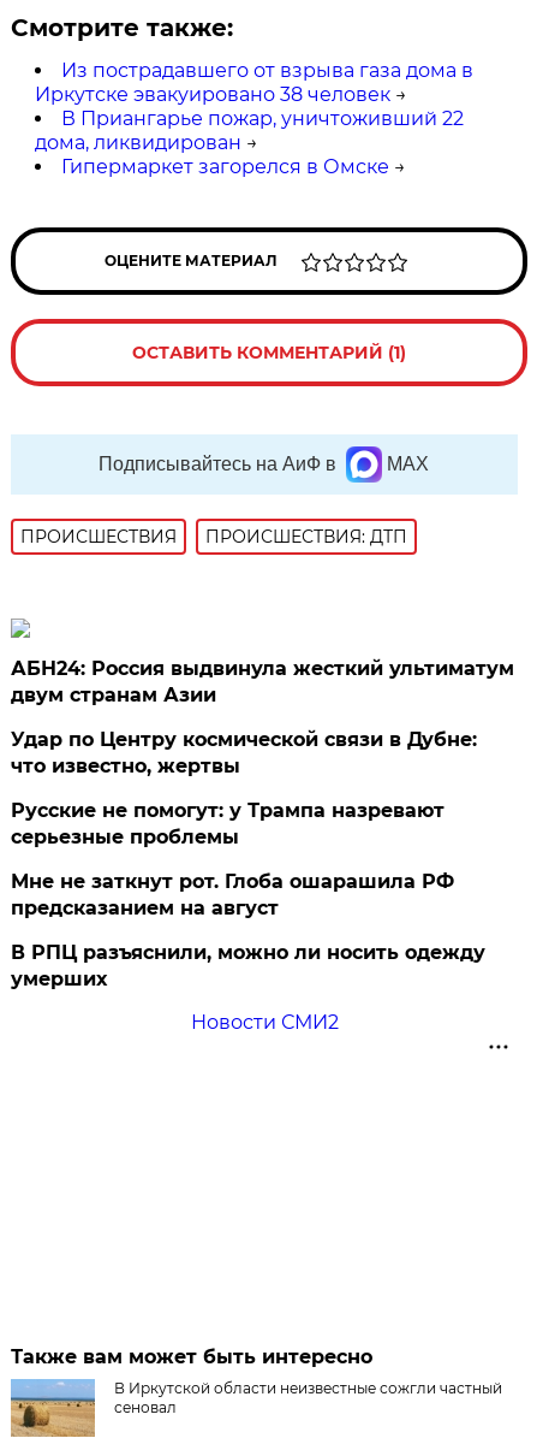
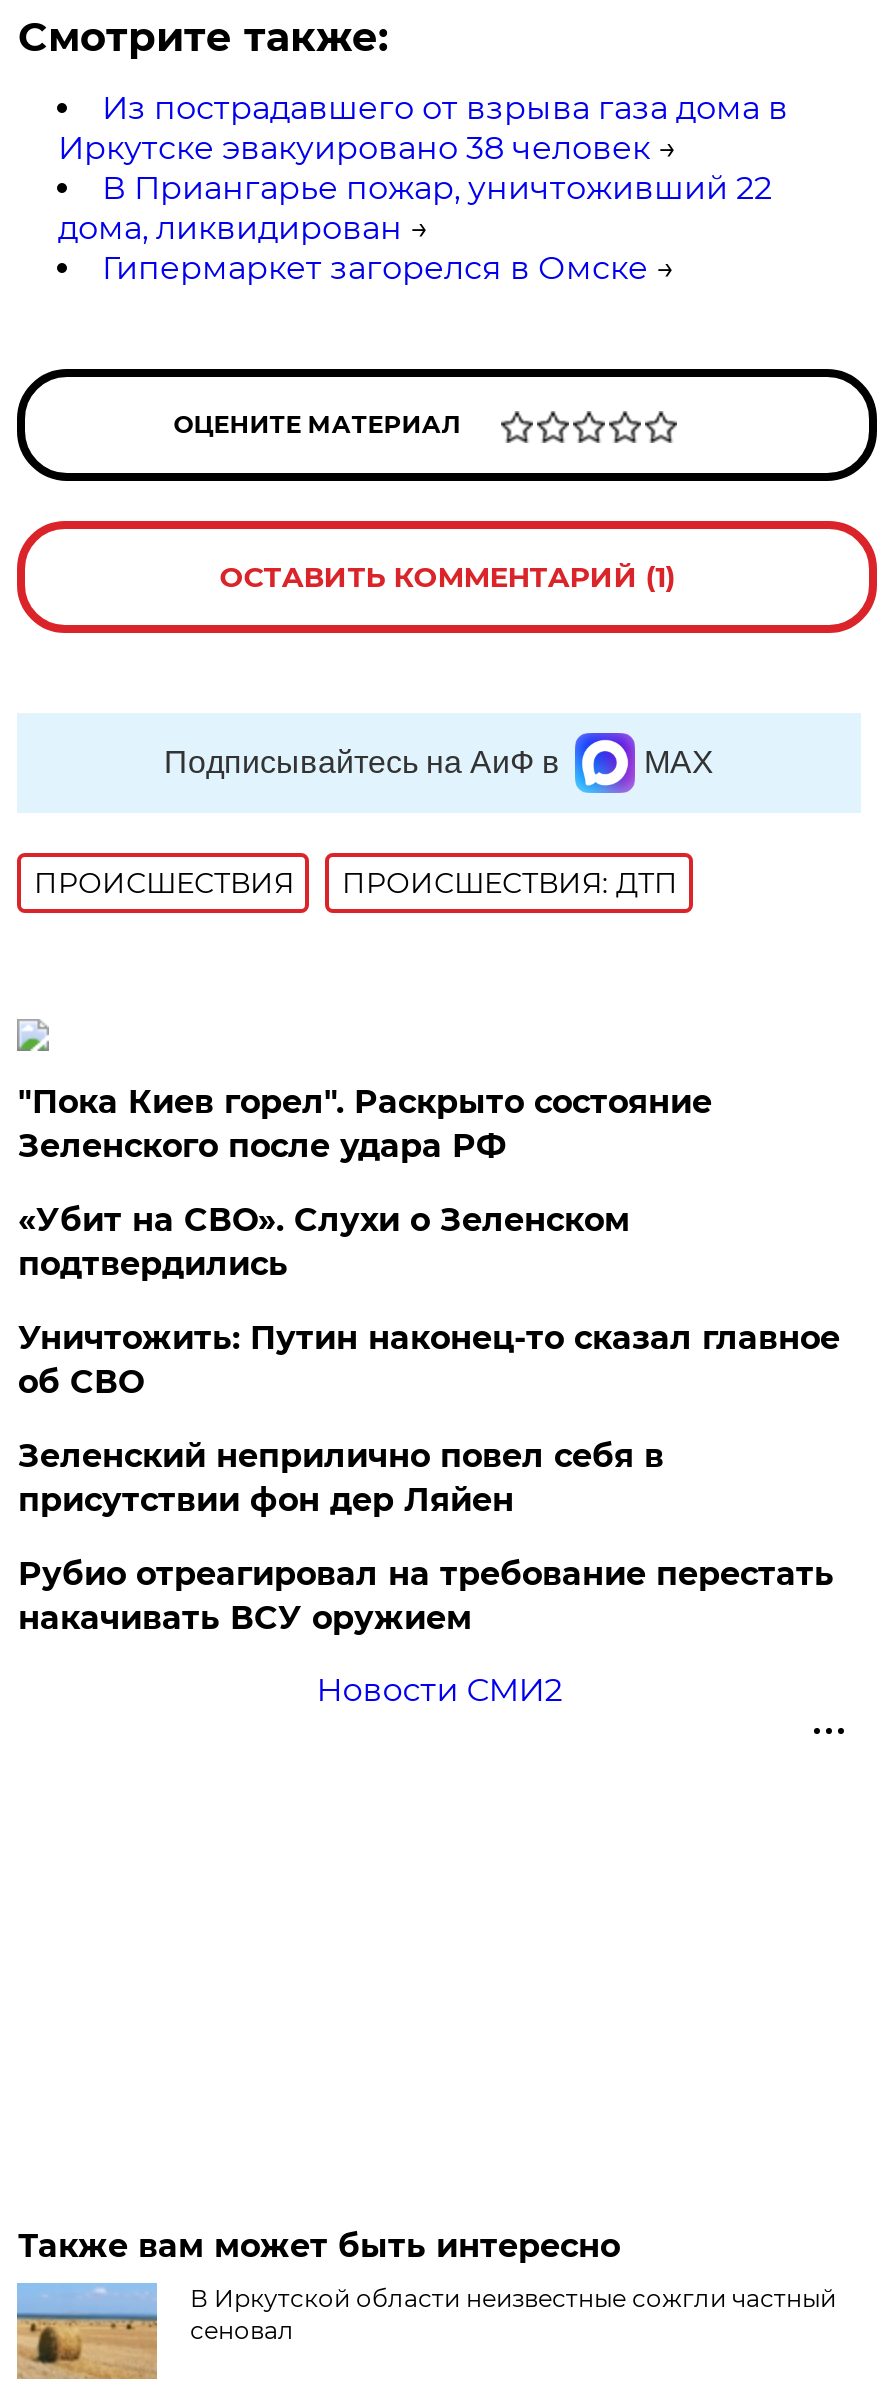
[11,657,515,706] АБН24: Россия выдвинула жесткий ультиматум | двум странам Азии -> [18,1083,712,1165] "Пока Киев горел". Раскрыто состояние | Зеленского после удара РФ
[11,728,477,777] Удар по Центру космической связи в Дубне: | что известно, жертвы -> [18,1201,630,1283] «Убит на СВО». Слухи о Зеленском | подтвердились
[11,799,445,848] Русские не помогут: у Трампа назревают | серьезные проблемы -> [18,1319,840,1401] Уничтожить: Путин наконец-то сказал главное | об СВО
[11,870,455,919] Мне не заткнут рот. Глоба ошарашила РФ | предсказанием на август -> [18,1437,664,1519] Зеленский неприлично повел cебя в | присутствии фон дер Ляйен
[11,941,486,990] В РПЦ разъяснили, можно ли носить одежду | умерших -> [18,1555,834,1637] Рубио отреагировал на требование перестать | накачивать ВСУ оружием

